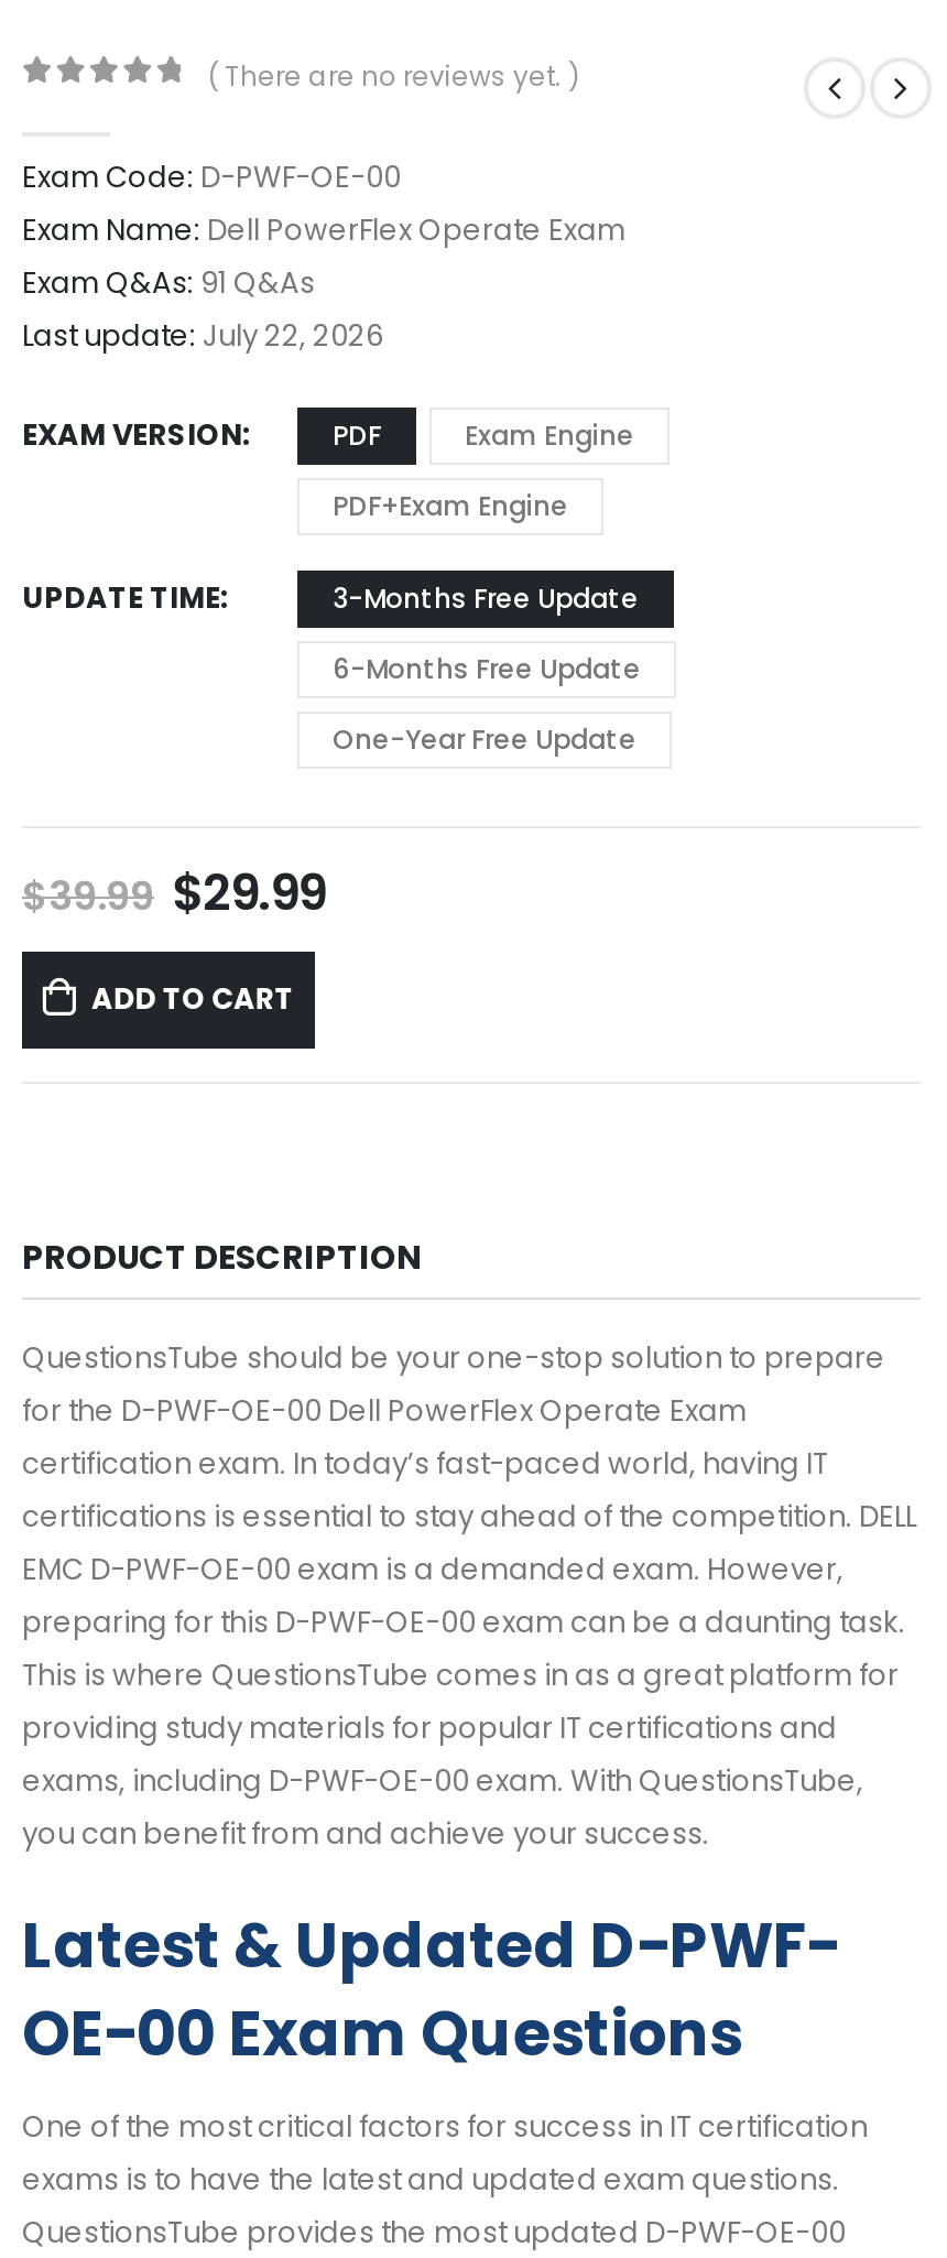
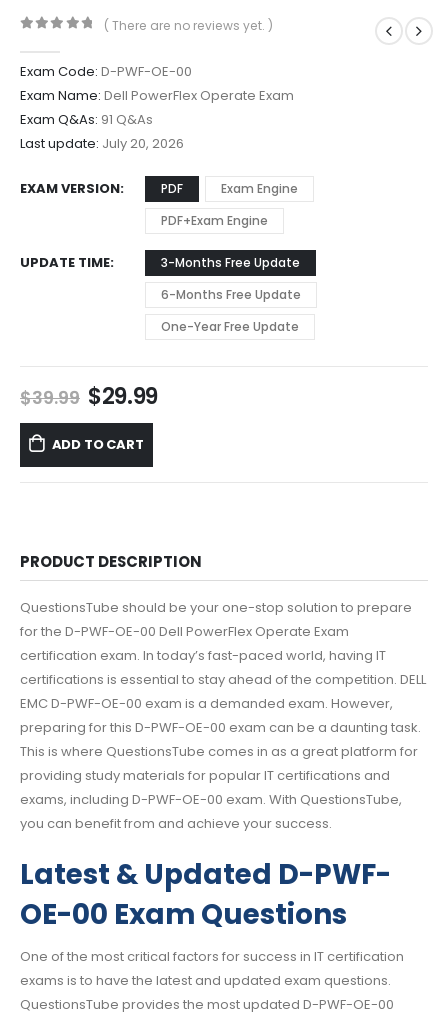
[22,315,383,357] Last update: July 22, 2026 -> [20,134,184,153] Last update: July 20, 2026

